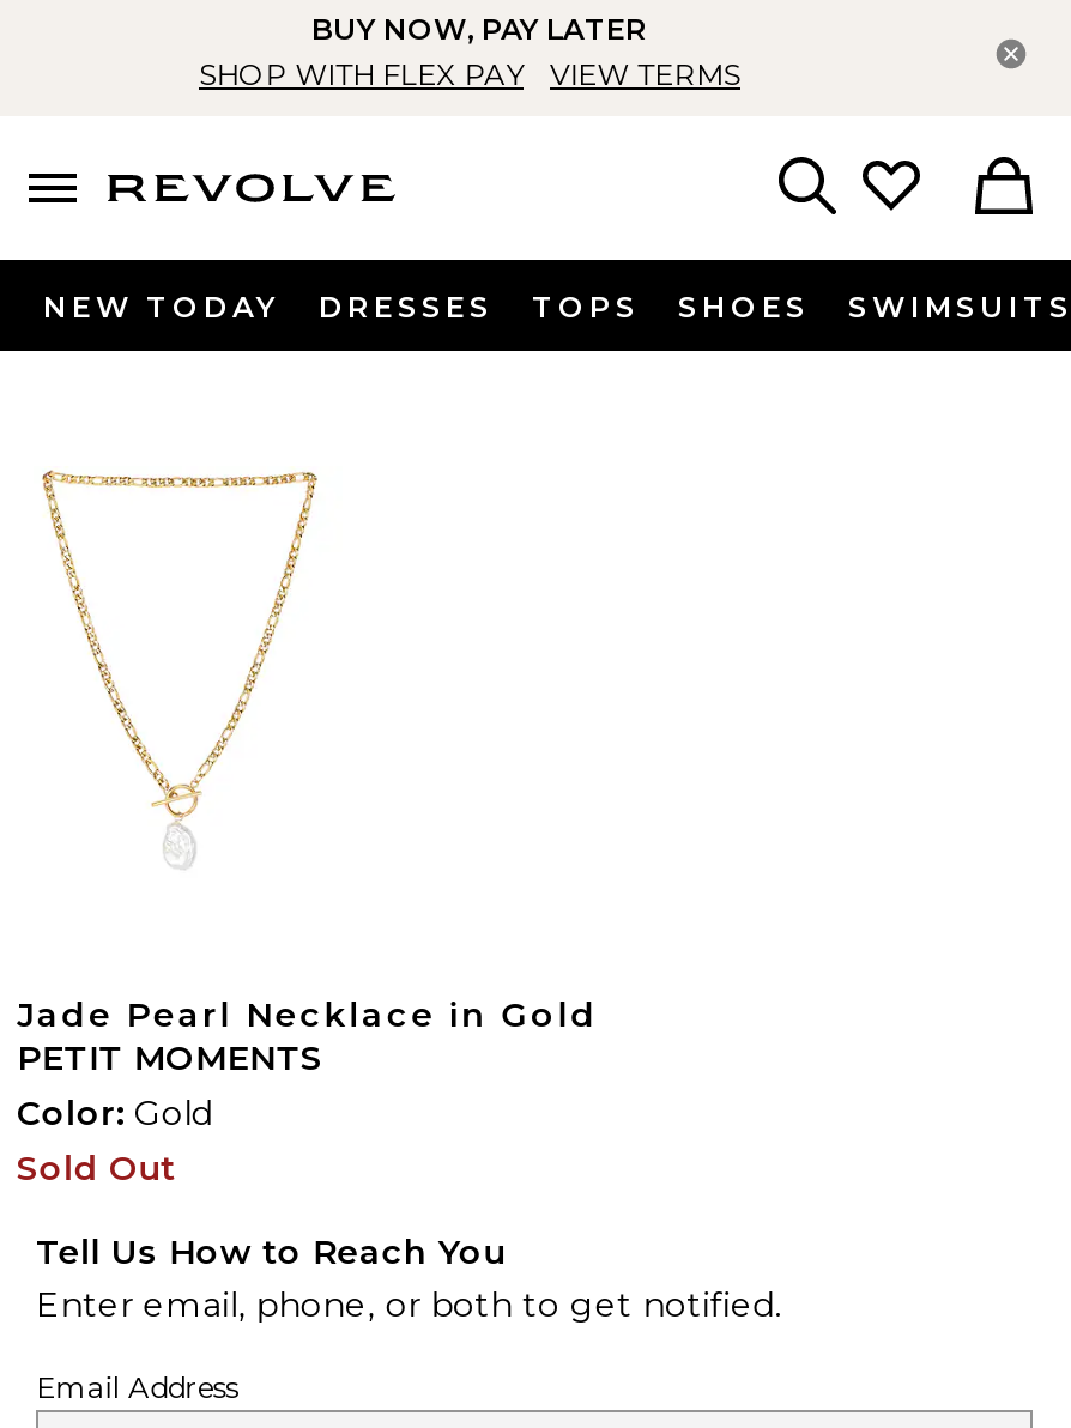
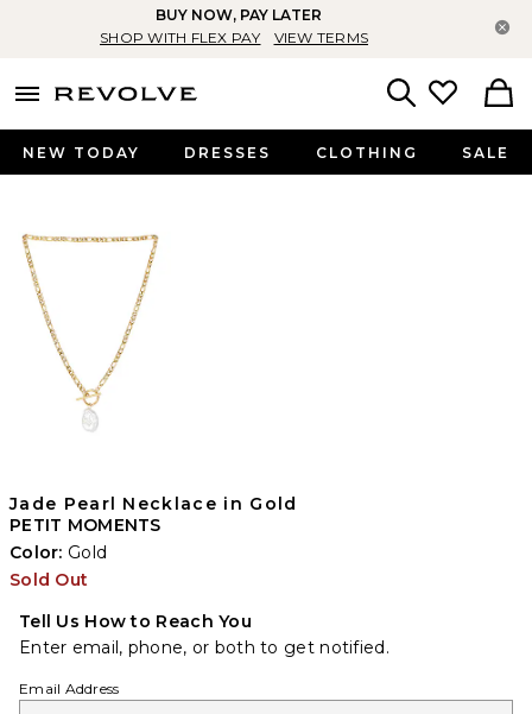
[532,289,1071,325] TOPS | SHOES | SWIMSUITS -> [316,144,509,162] CLOTHING | SALE

